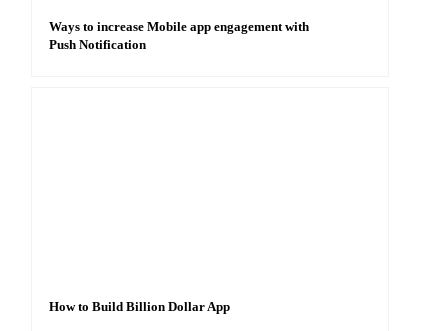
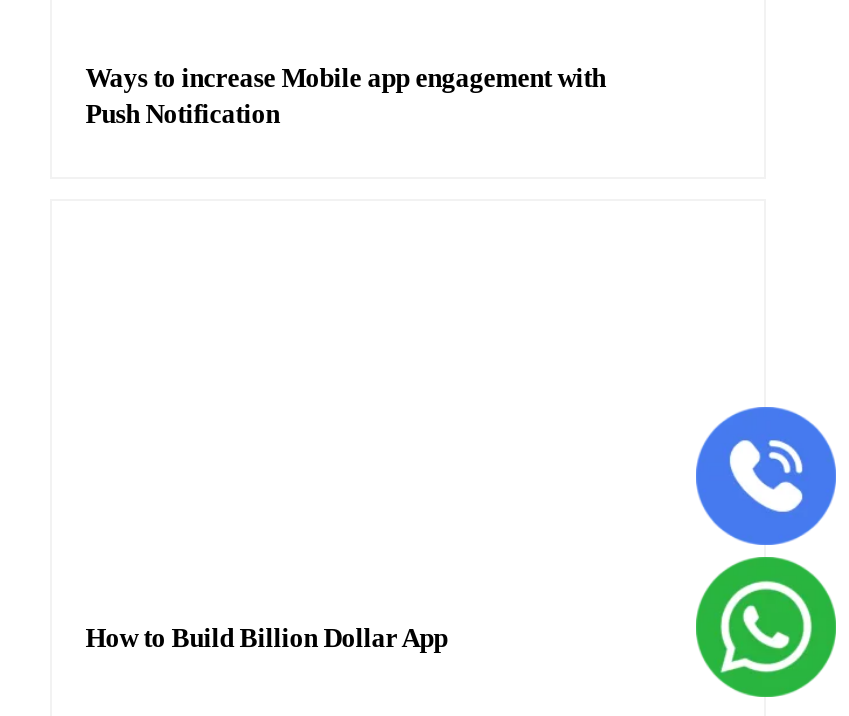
none -> [694,405,838,699] [image]

